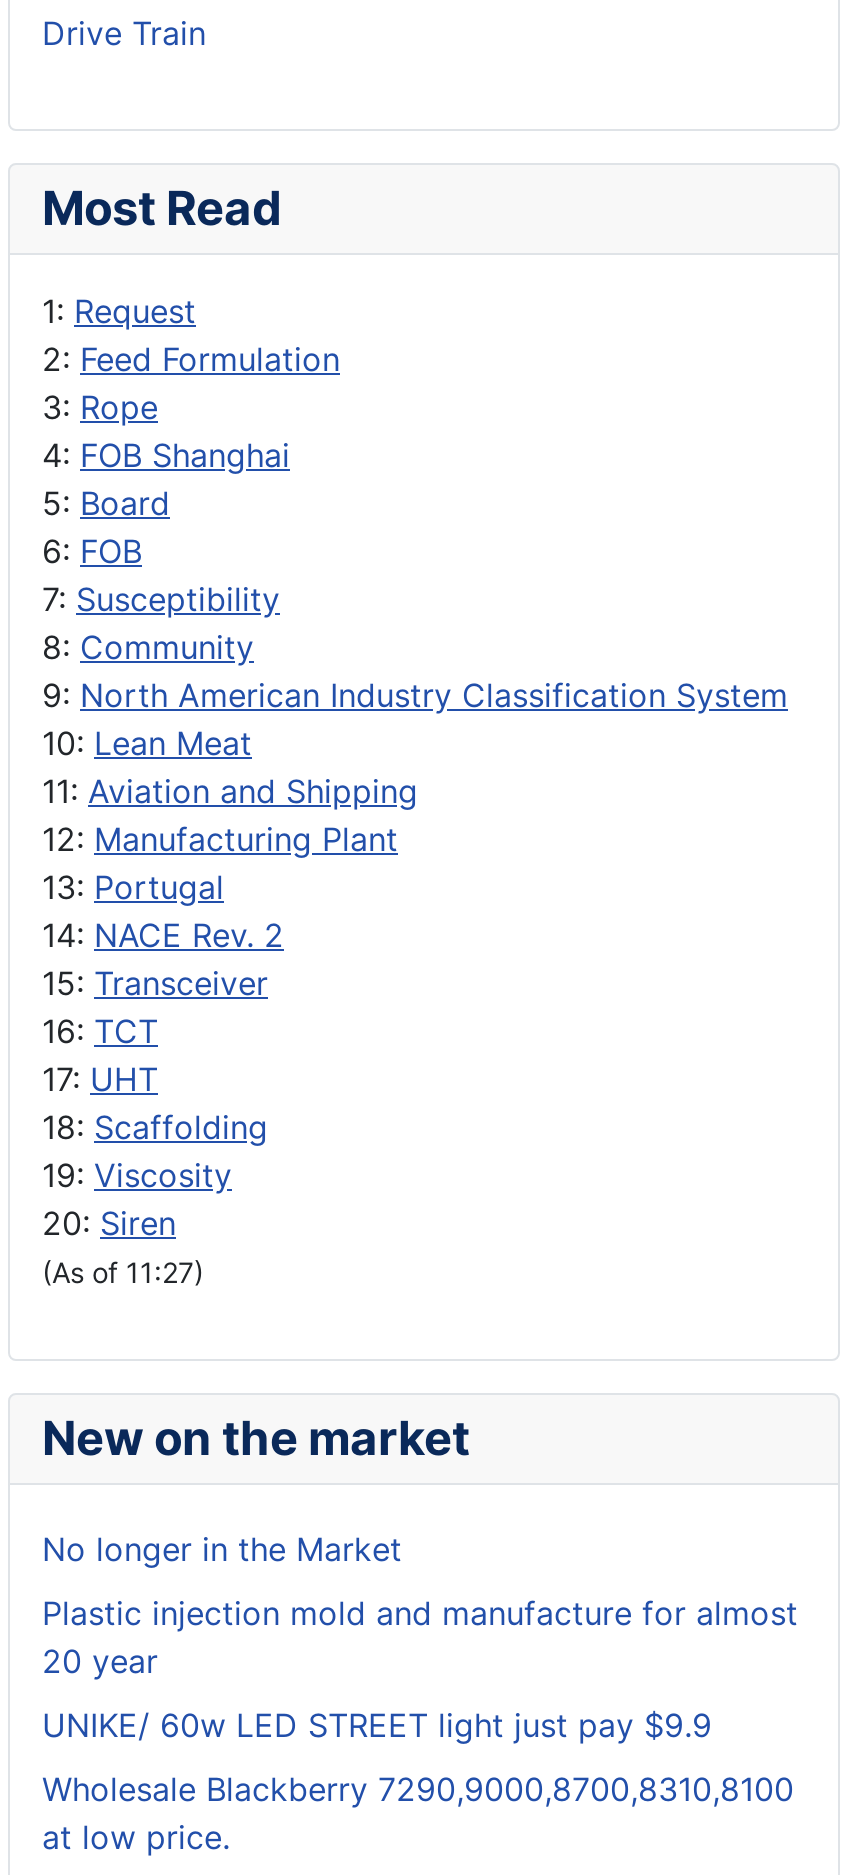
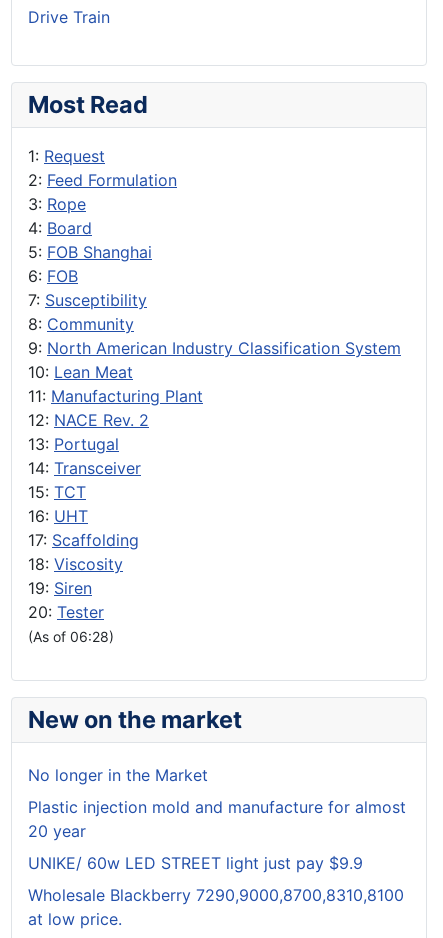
[42,435,290,523] 4: FOB Shanghai | 5: Board -> [28,218,152,262] 4: Board | 5: FOB Shanghai
[42,771,418,859] 11: Aviation and Shipping | 12: Manufacturing Plant -> [28,386,203,430] 11: Manufacturing Plant | 12: NACE Rev. 2
[42,915,284,1289] 14: NACE Rev. 2 | 15: Transceiver | 16: TCT | 17: UHT | 18: Scaffolding | 19: Viscosity | 20: Siren | (As of 11:27) -> [28,458,141,645] 14: Transceiver | 15: TCT | 16: UHT | 17: Scaffolding | 18: Viscosity | 19: Siren | 20: Tester | (As of 06:28)

